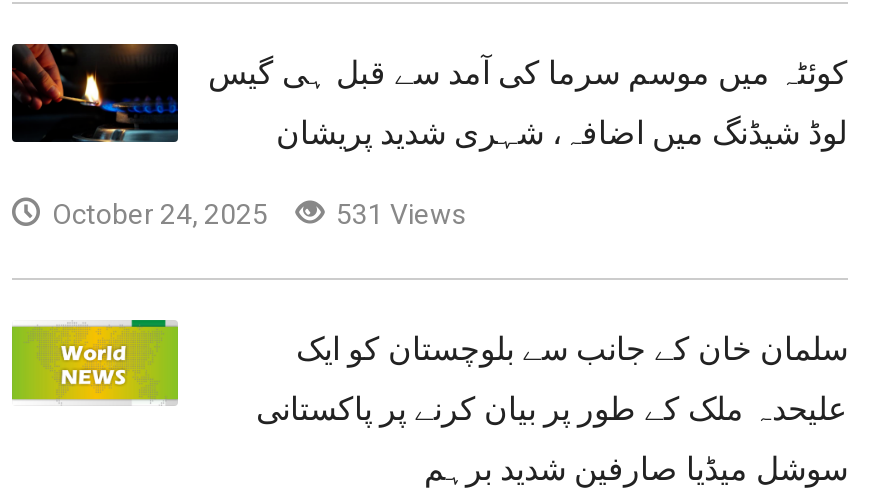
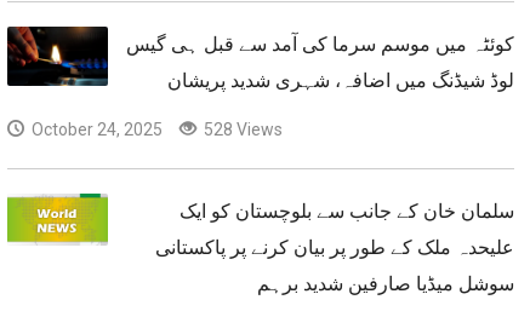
[46,197,466,229] October 24, 2025 531 Views -> [28,119,283,139] October 24, 2025 528 Views

